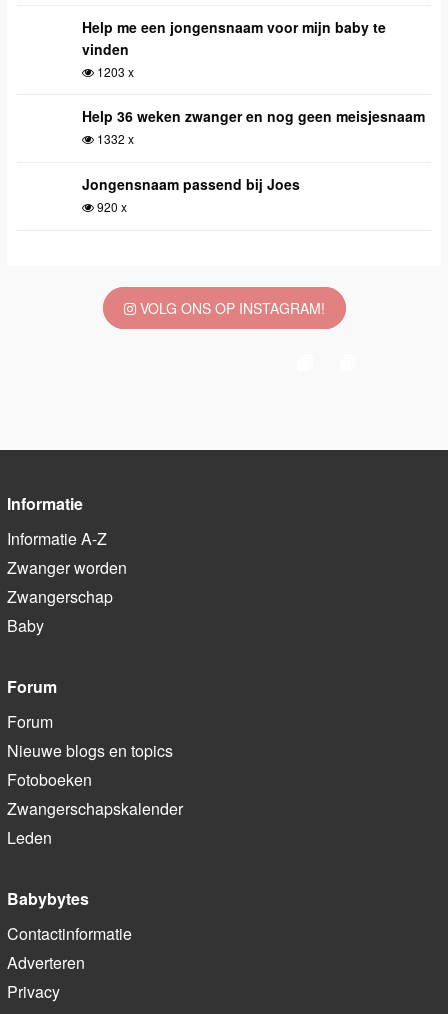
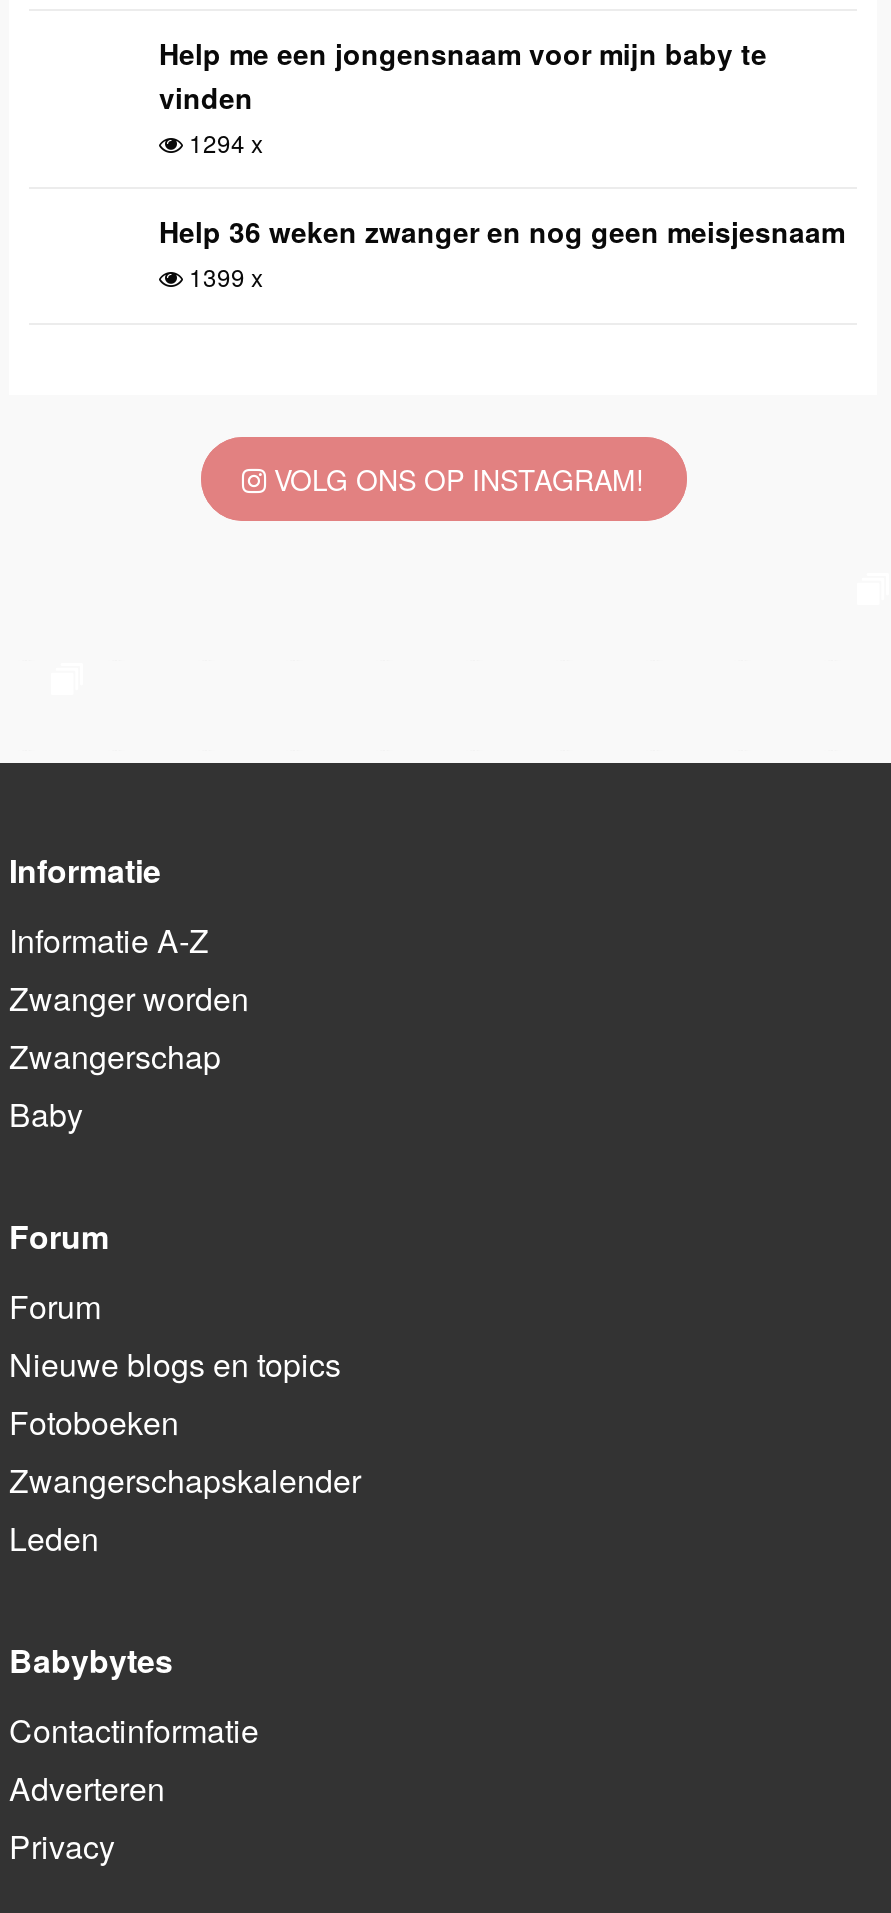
[94,63,134,80] 1203 x -> [183,125,263,159] 1294 x
[82,130,300,215] 1332 x | Jongensnaam passend bij Joes | 920 x -> [183,259,263,293] 1399 x

